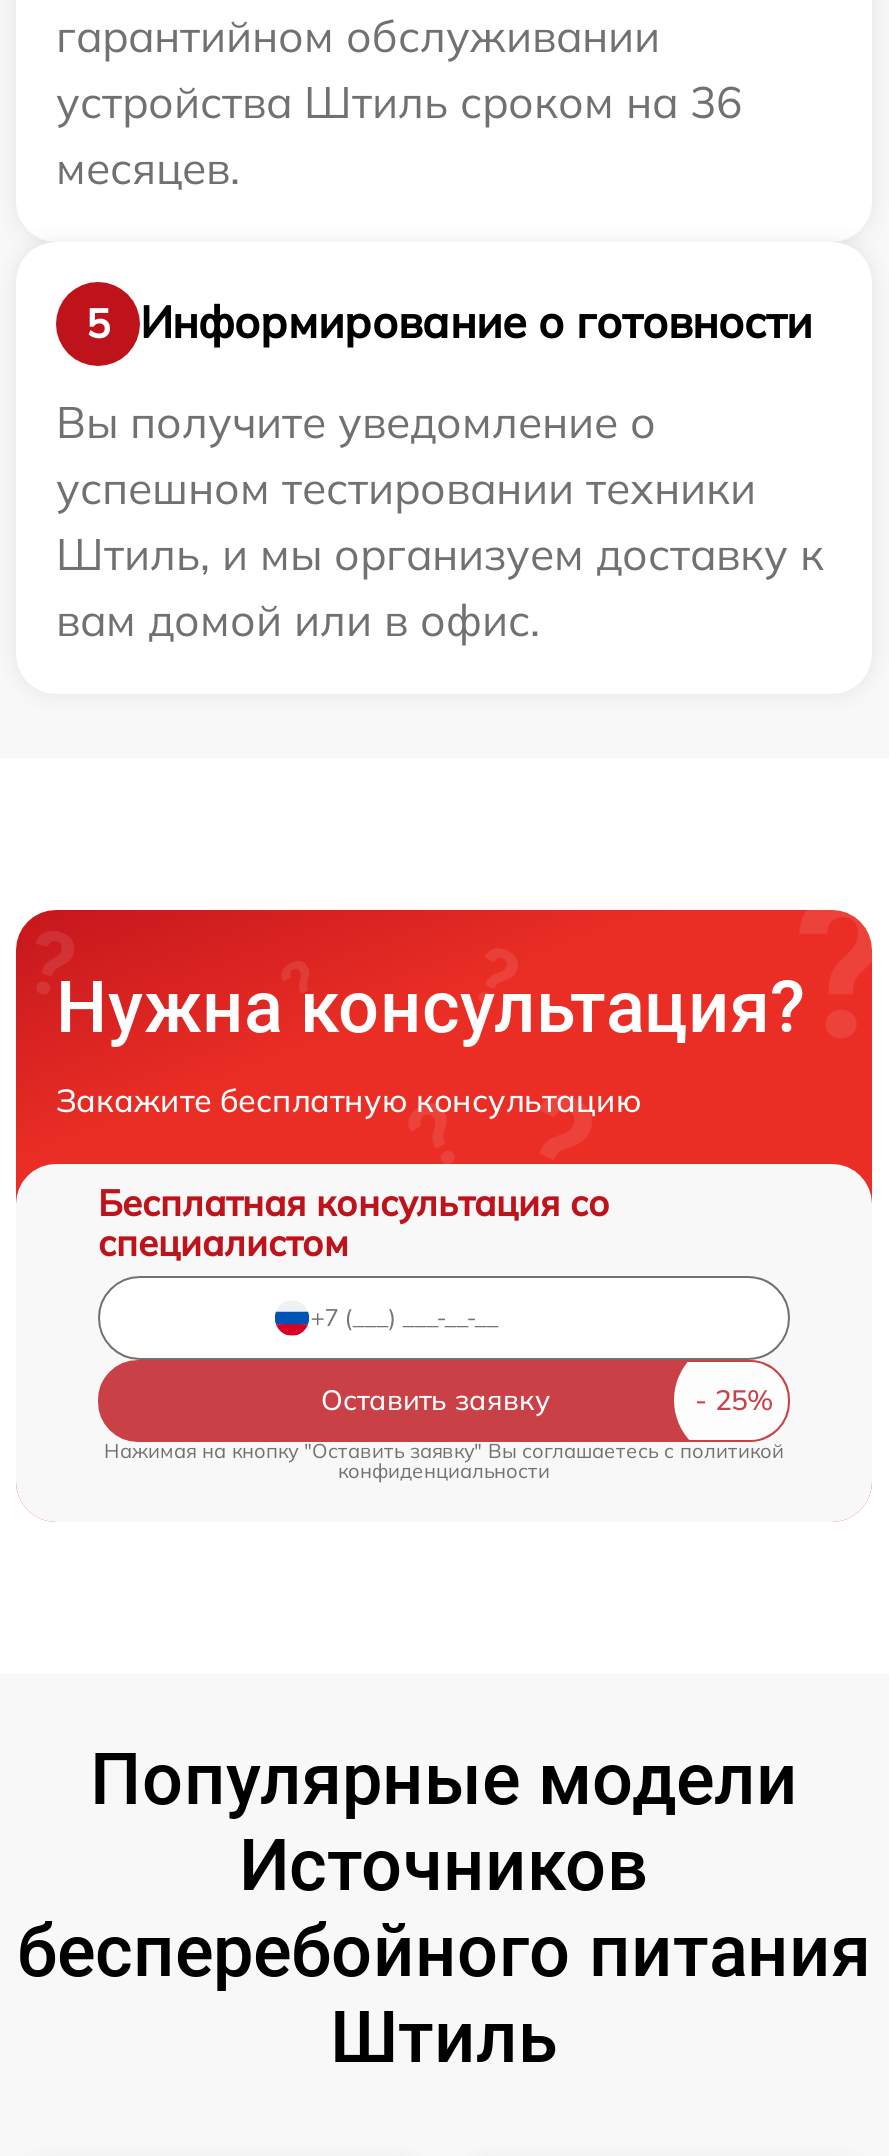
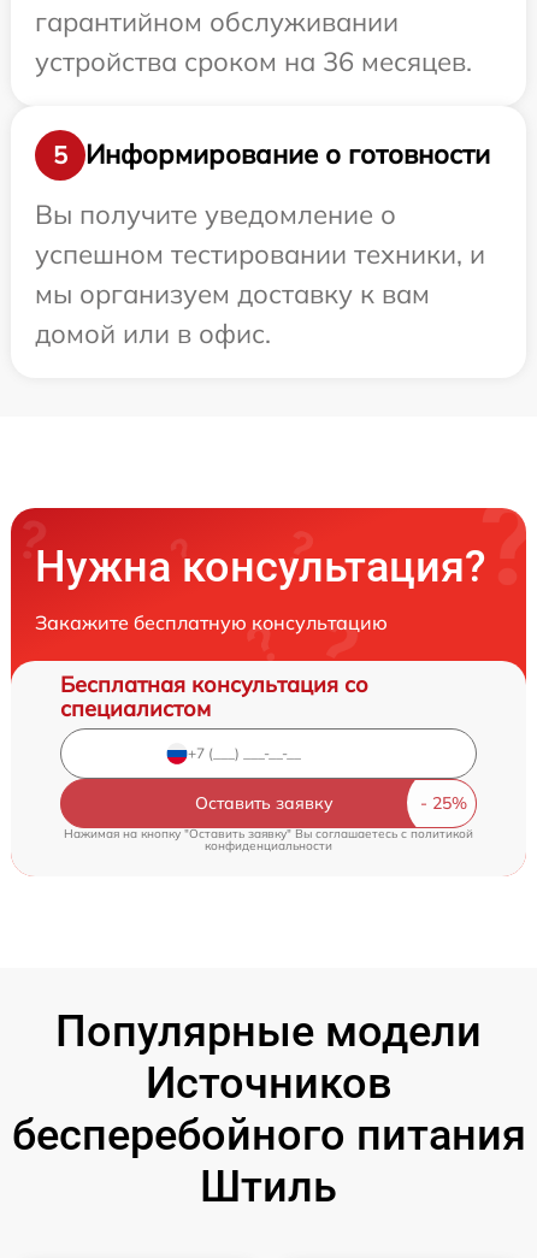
[56,74,742,196] устройства Штиль сроком на 36 | месяцев. -> [35,44,472,78] устройства сроком на 36 месяцев.
[56,460,824,648] успешном тестировании техники | Штиль, и мы организуем доставку к | вам домой или в офис. -> [35,237,485,350] успешном тестировании техники, и | мы организуем доставку к вам | домой или в офис.

